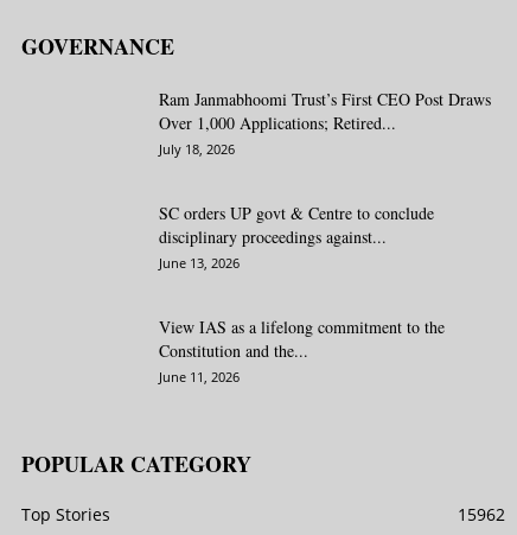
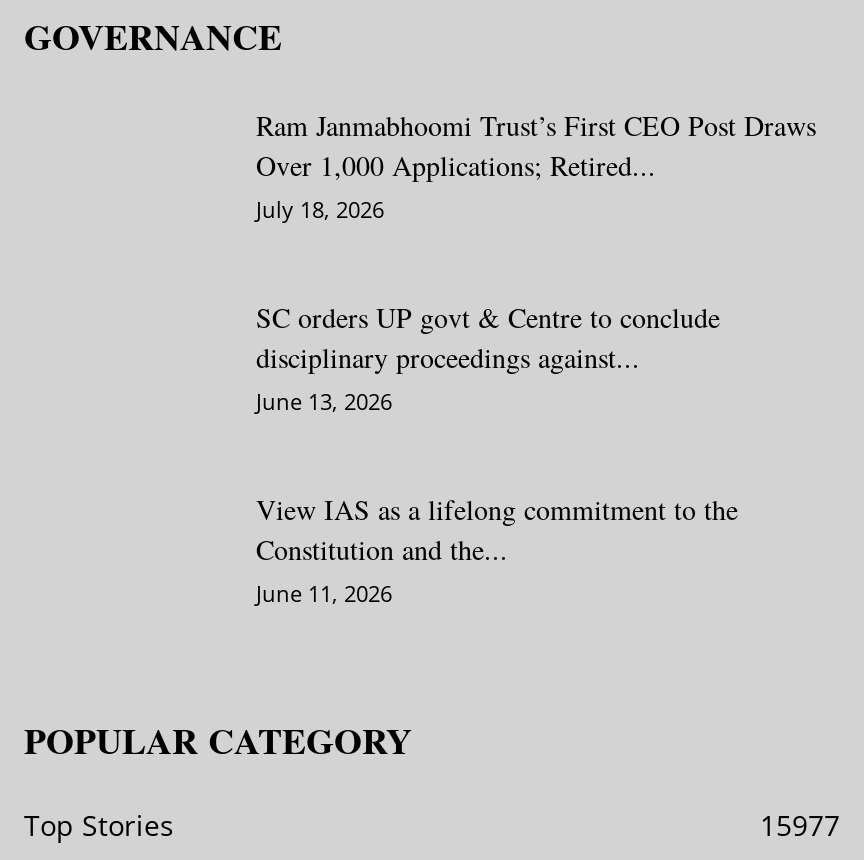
[458,503,505,525] 15962 -> [760,806,840,844] 15977

